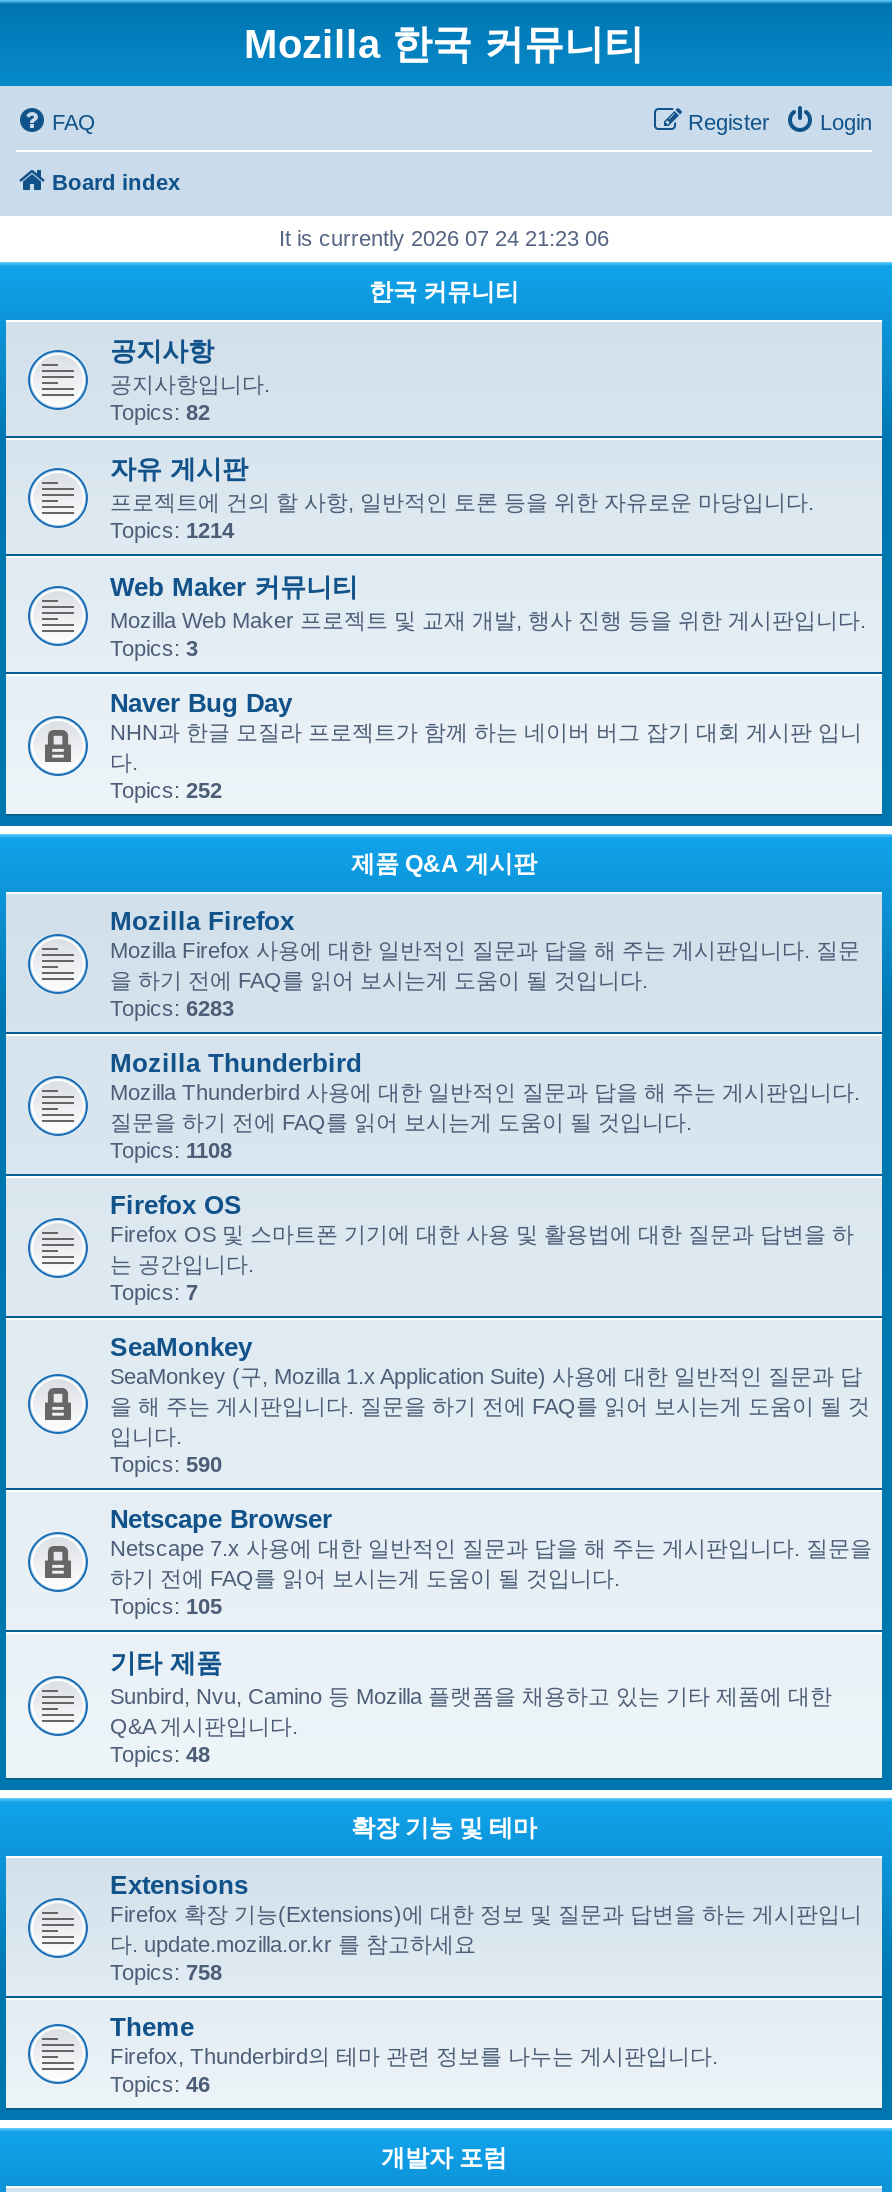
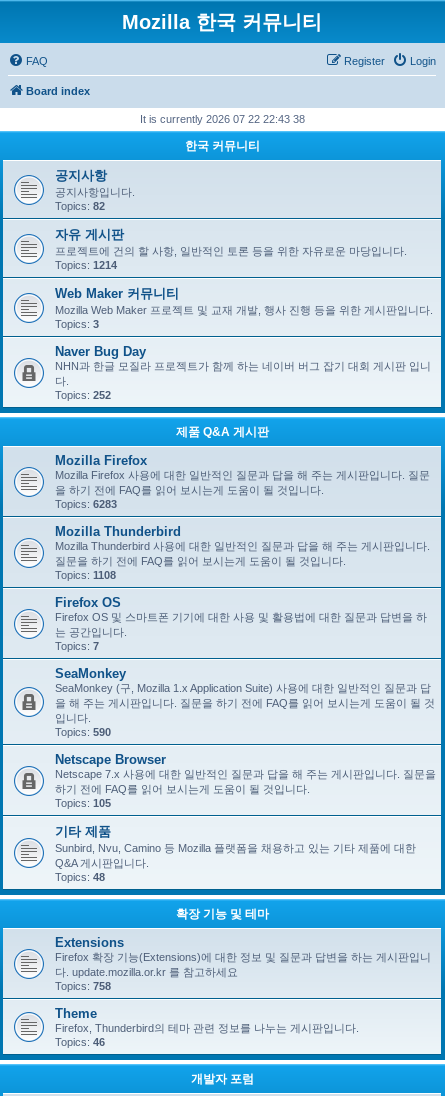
[279,226,609,250] It is currently 2026 07 24 21:23 06 -> [139,113,304,125] It is currently 2026 07 22 22:43 38

